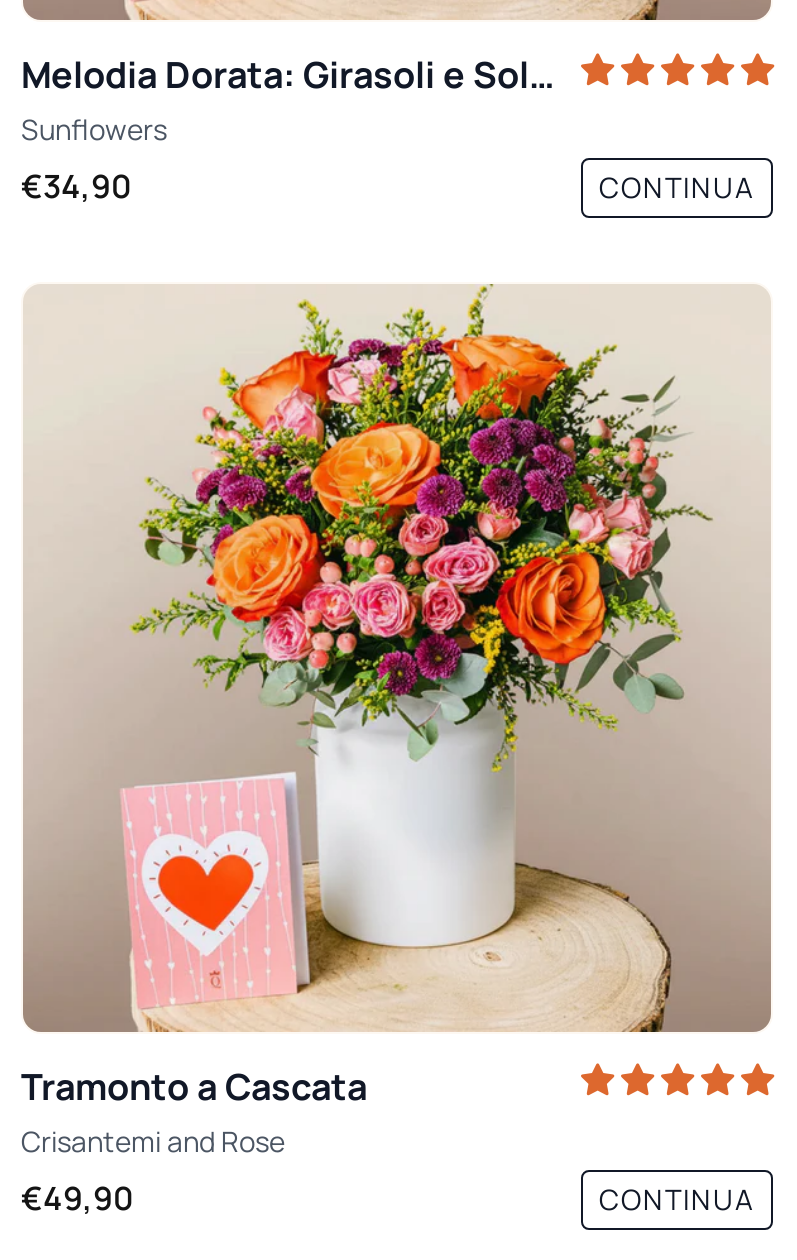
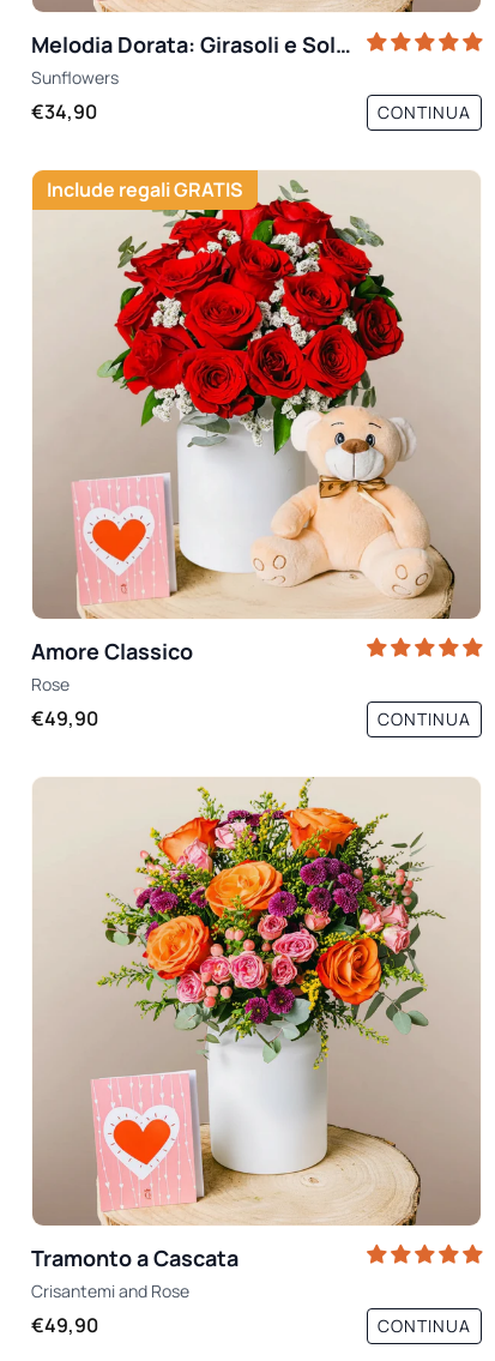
none -> [31,636,471,732] Amore Classico | Rose | €49,90 | CONTINUA
none -> [47,176,455,619] [image] | Include regali GRATIS

